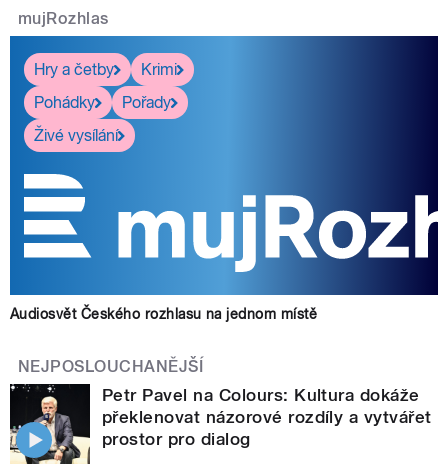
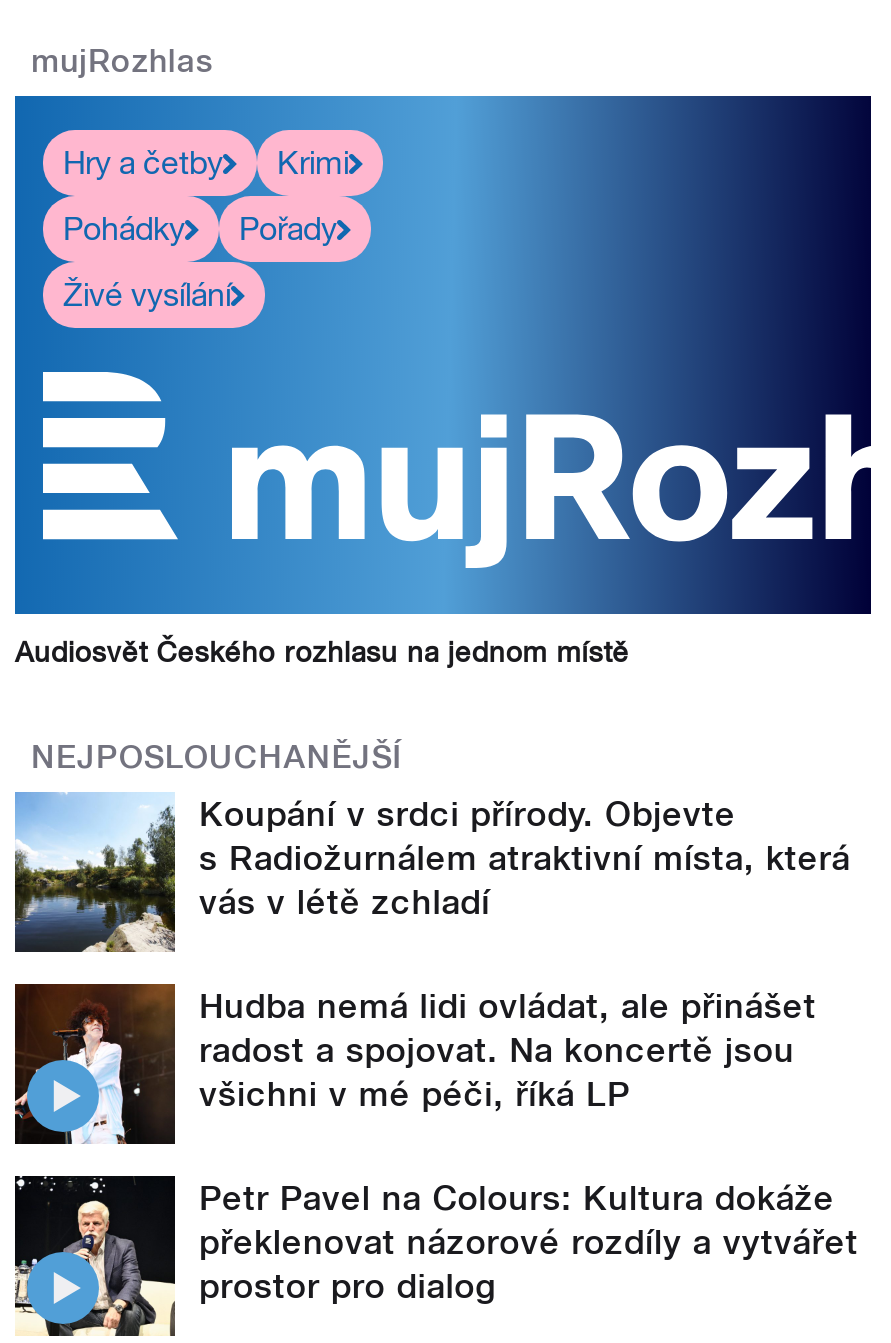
none -> [13,792,850,1114] [image] | Koupání v srdci přírody. Objevte | s Radiožurnálem atraktivní místa, která | vás v létě zchladí | Hudba nemá lidi ovládat, ale přinášet | radost a spojovat. Na koncertě jsou | všichni v mé péči, říká LP
none -> [13,982,177,1146] [image]

